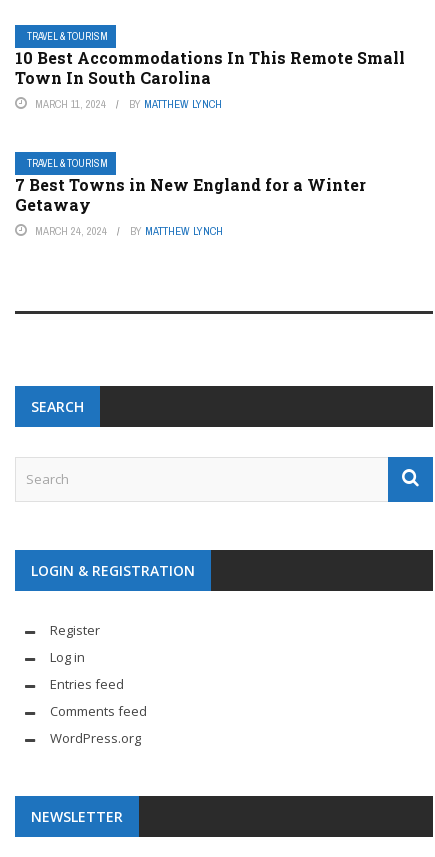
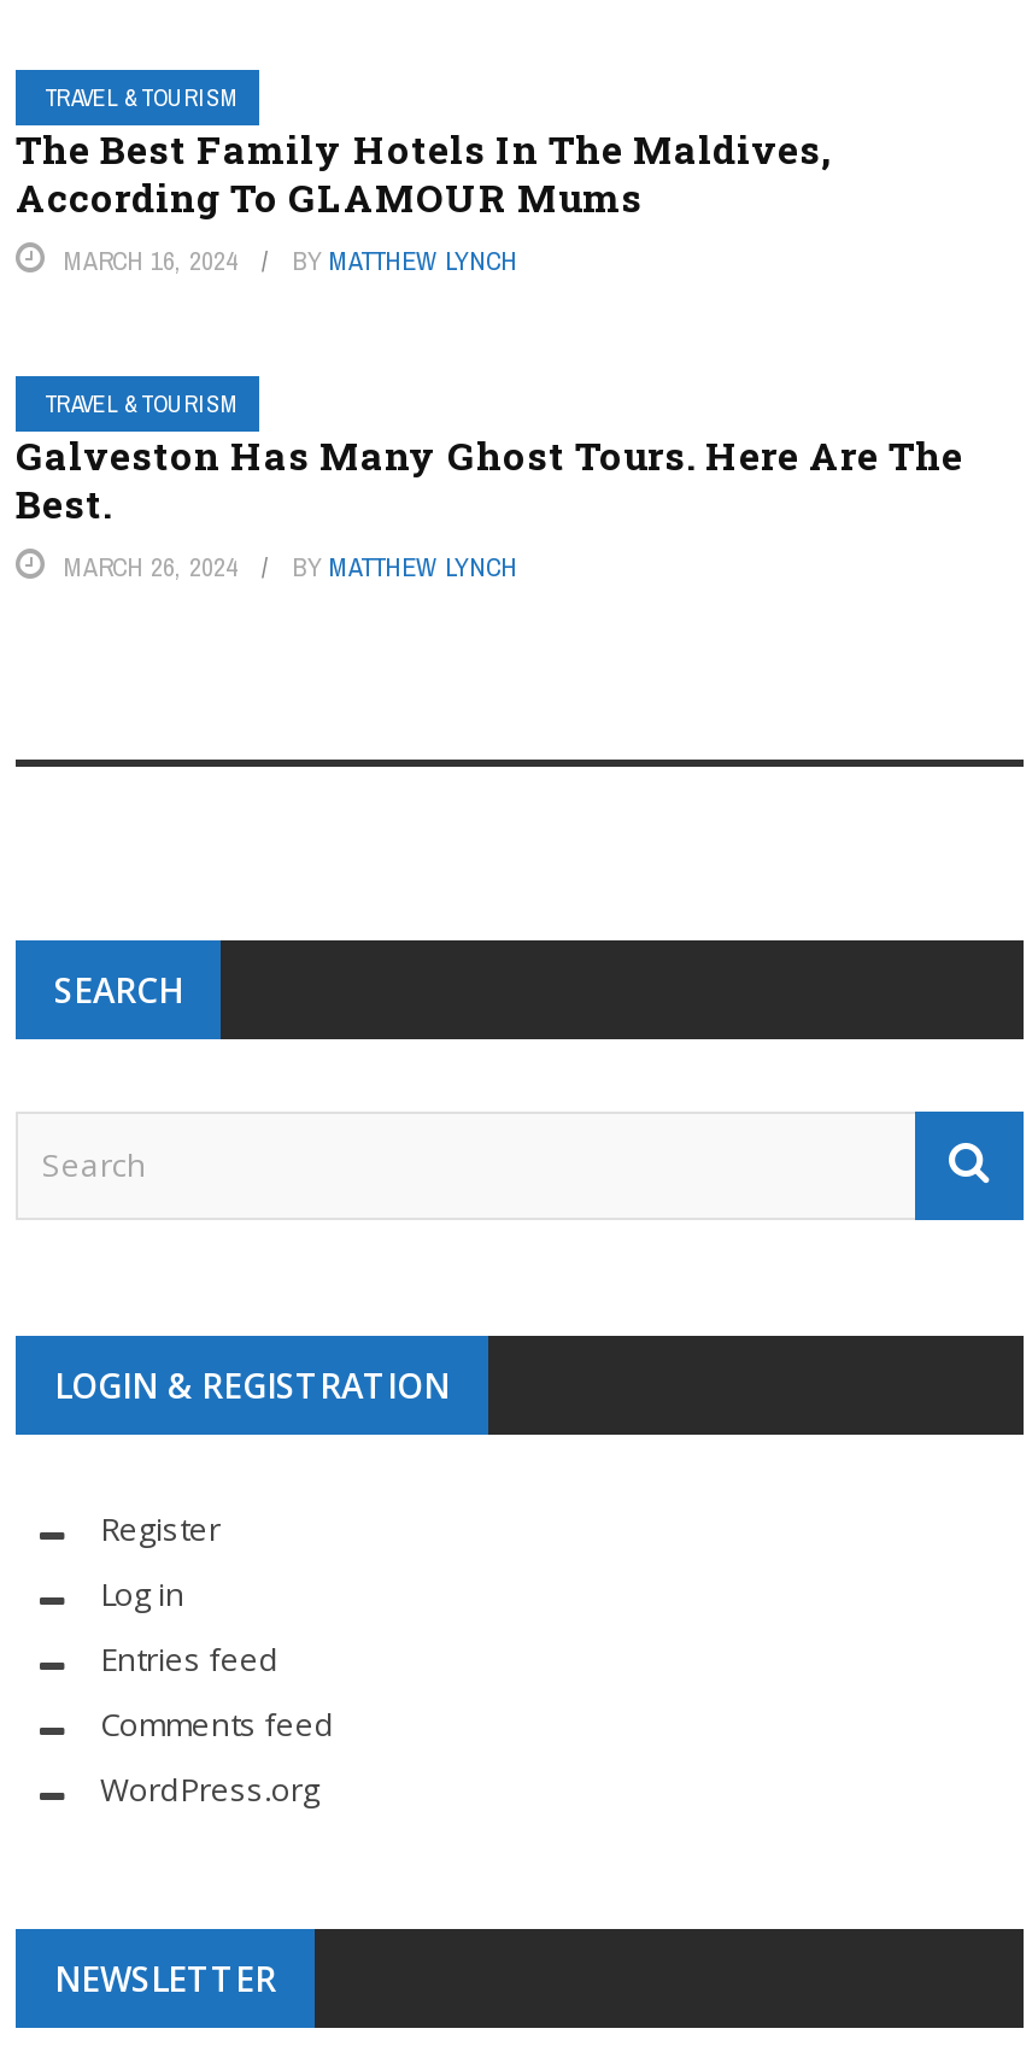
[15,47,405,111] 10 Best Accommodations In This Remote Small | Town In South Carolina | MARCH 11, 2024 -> [16,123,831,278] The Best Family Hotels In The Maldives, | According To GLAMOUR Mums | MARCH 16, 2024
[15,174,366,238] 7 Best Towns in New England for a Winter | Getaway | MARCH 24, 2024 -> [16,430,963,584] Galveston Has Many Ghost Tours. Here Are The | Best. | MARCH 26, 2024

